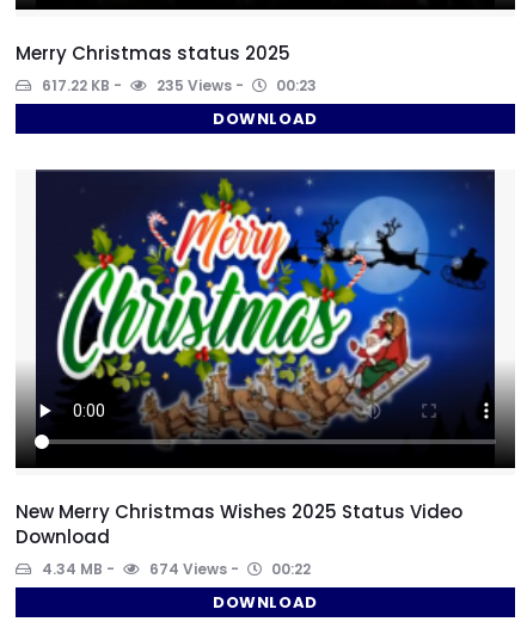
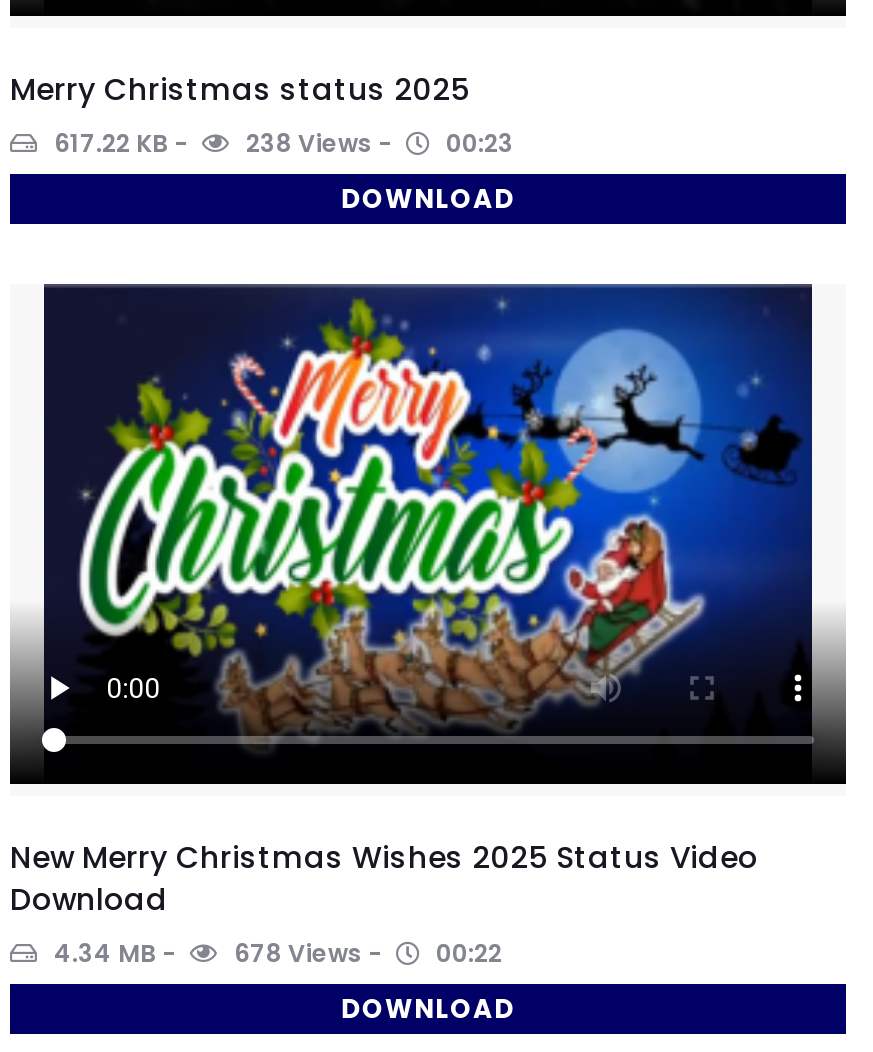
[153,75,317,96] 235 Views 00:23 -> [240,126,514,160] 238 Views 00:23
[146,559,311,579] 674 Views 00:22 -> [228,936,502,970] 678 Views 00:22

